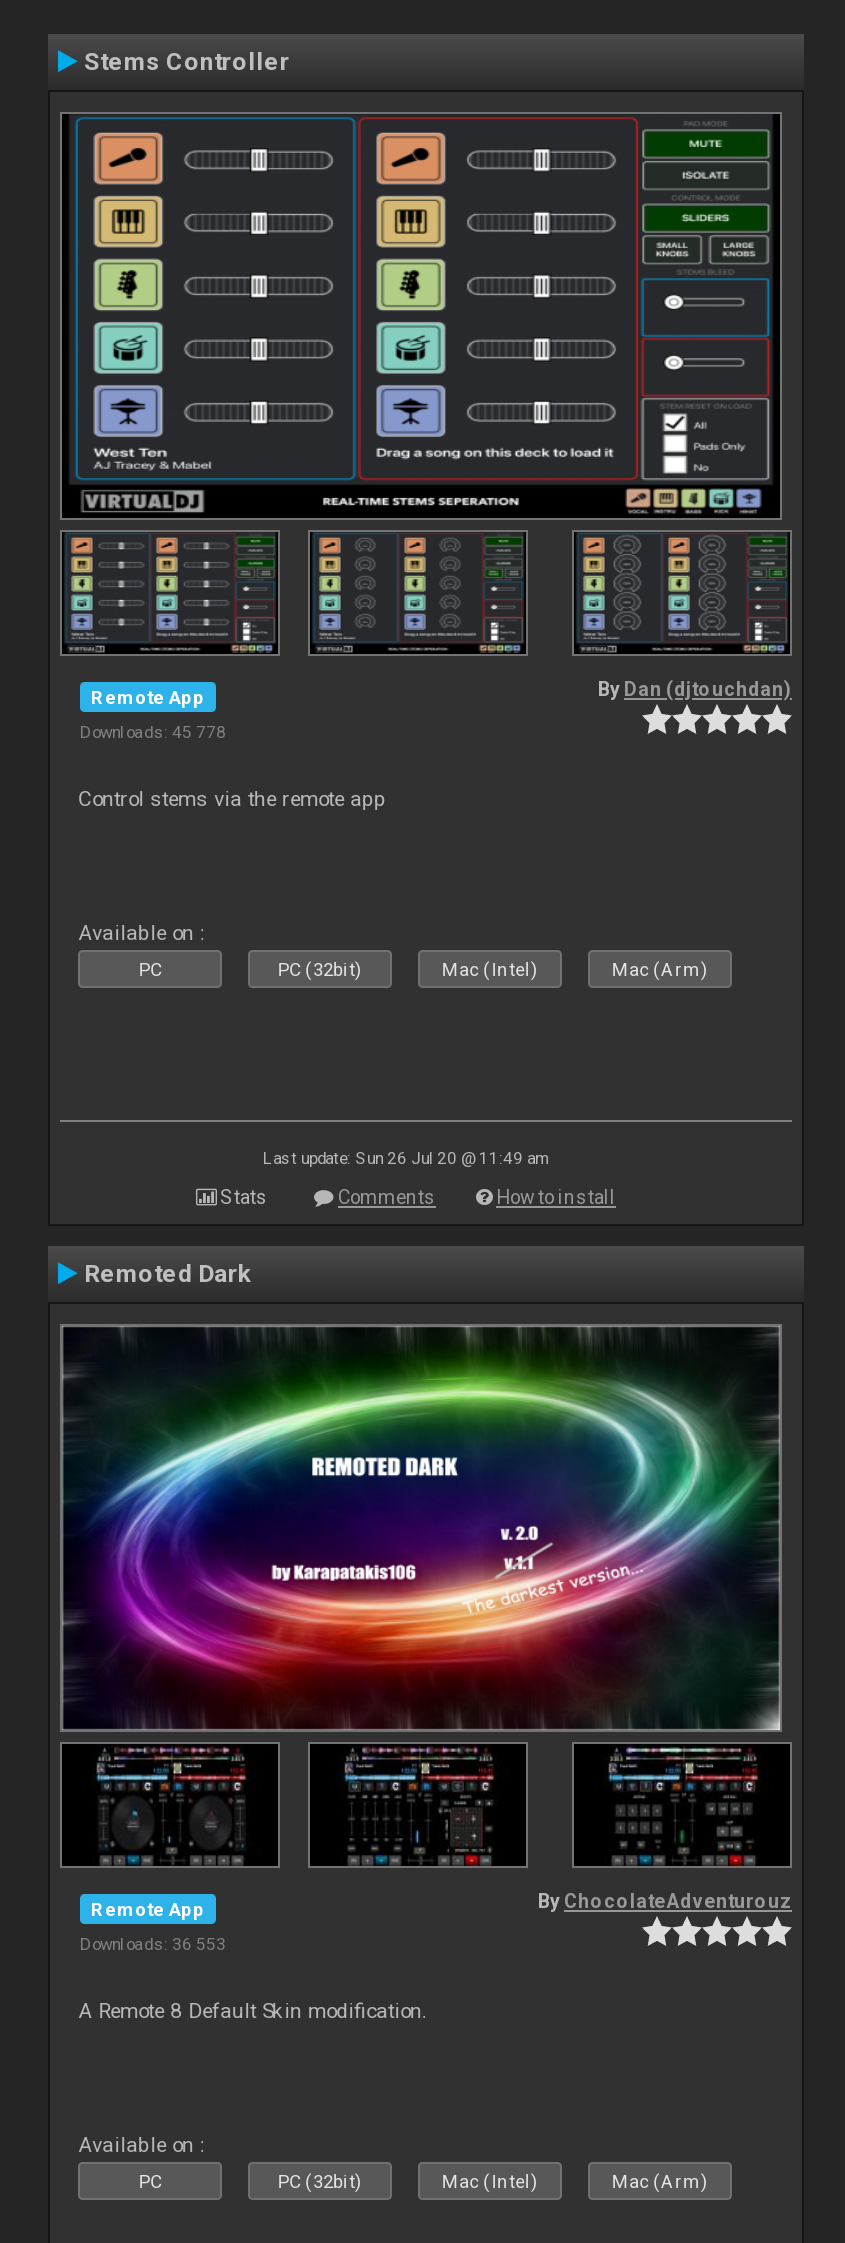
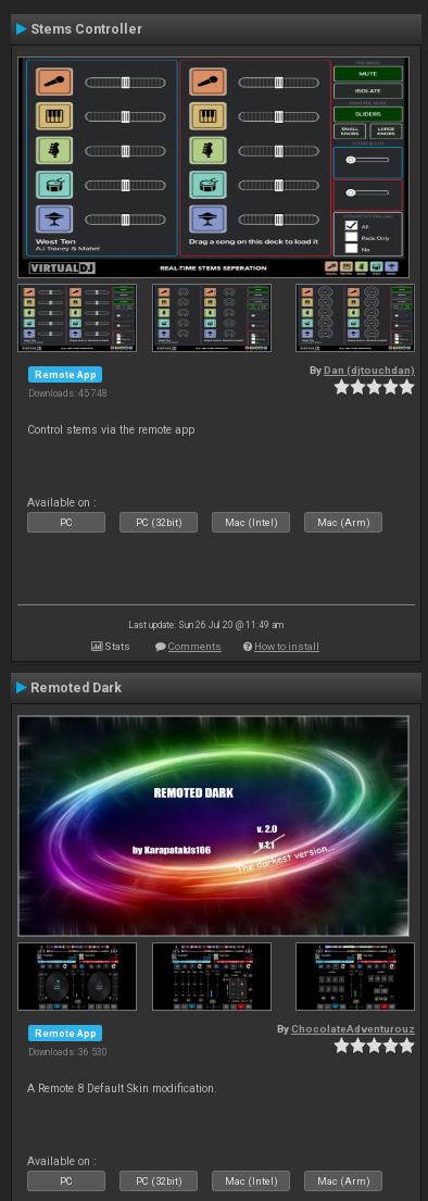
[80,723,226,743] Downloads: 45 778 -> [28,389,108,399] Downloads: 45 748
[80,1935,226,1955] Downloads: 36 553 -> [28,1047,108,1058] Downloads: 36 530

